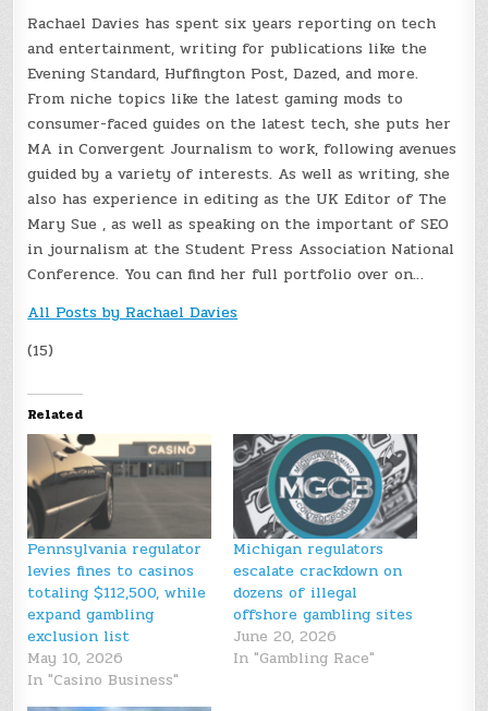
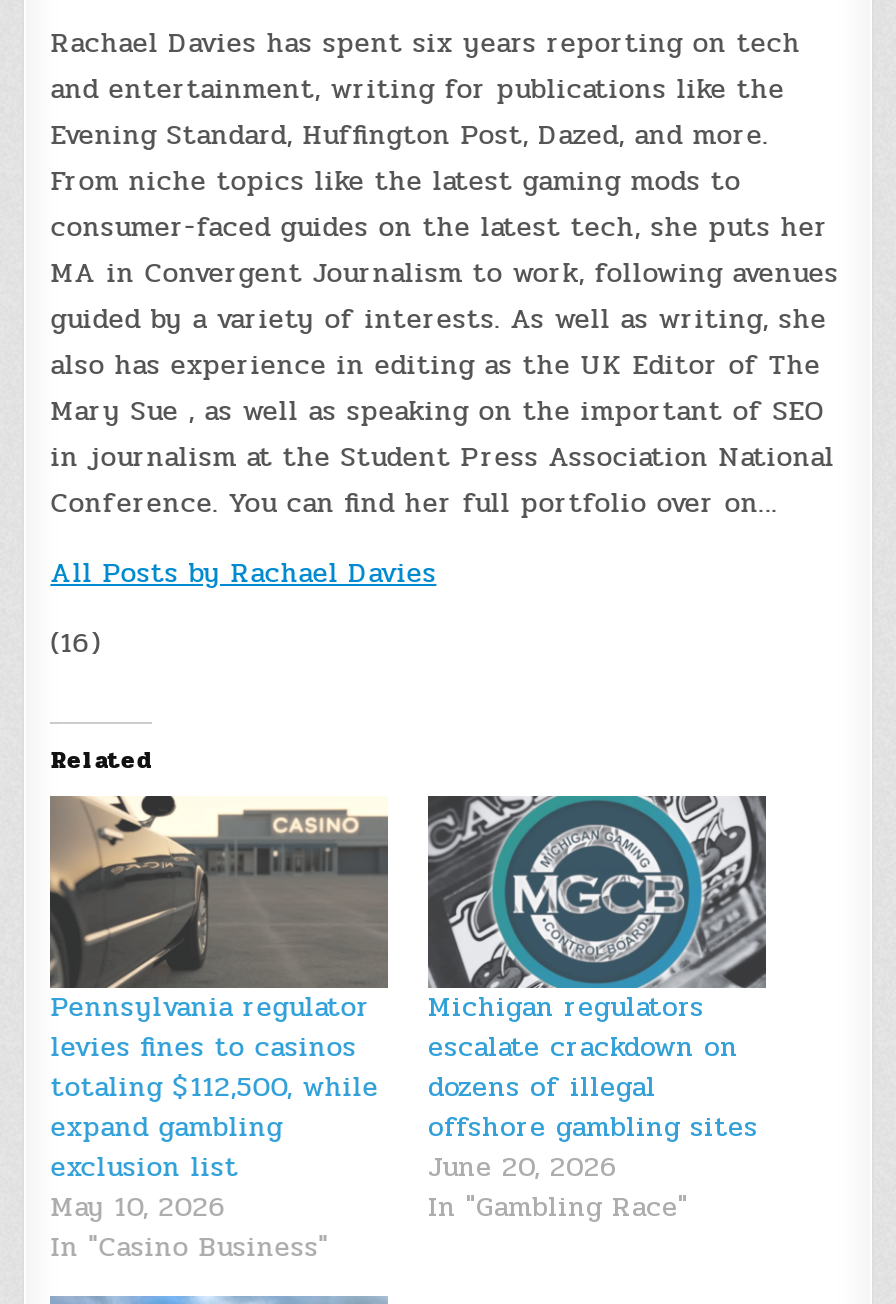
[27,339,54,362] (15) -> [50,621,100,663] (16)

